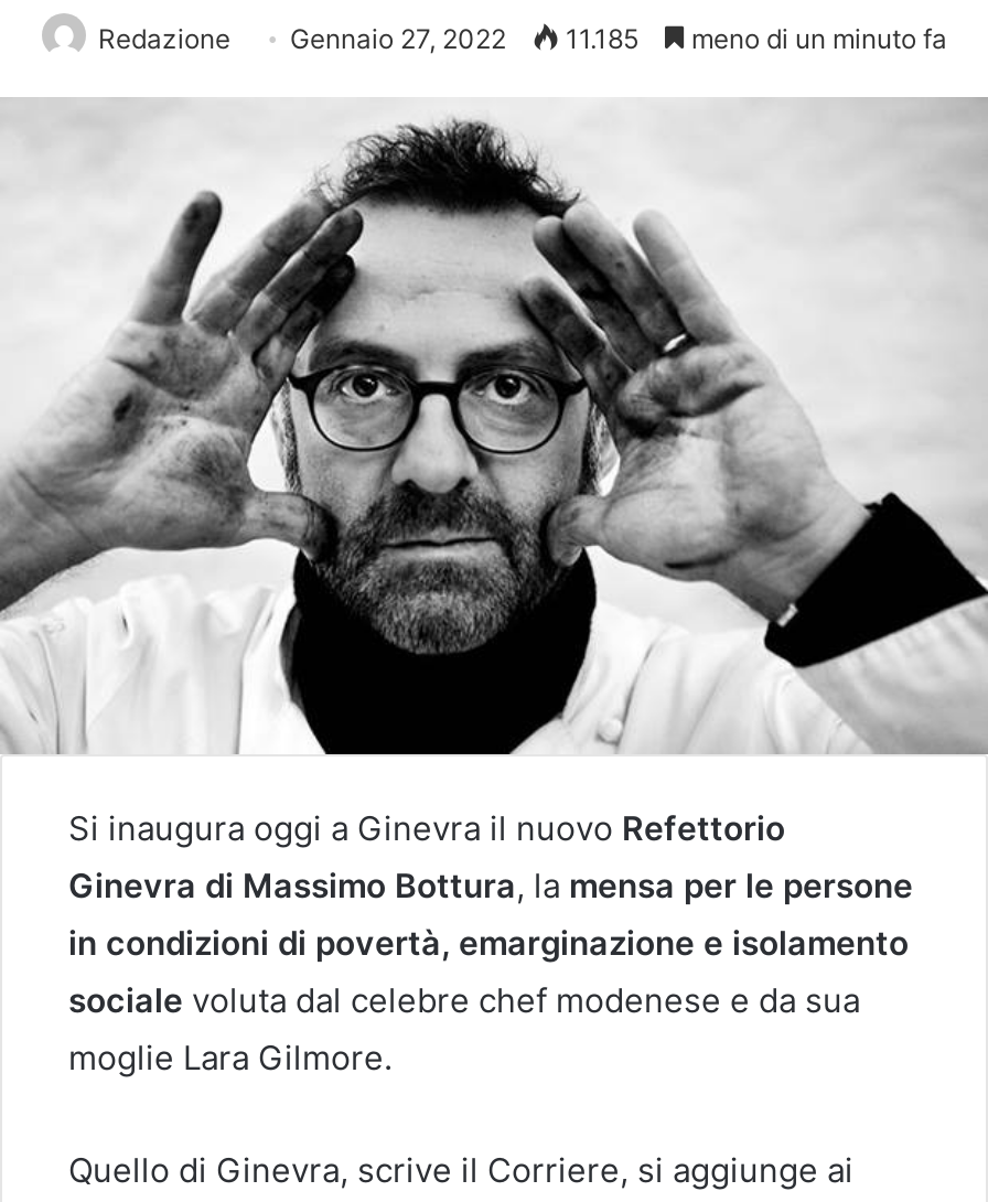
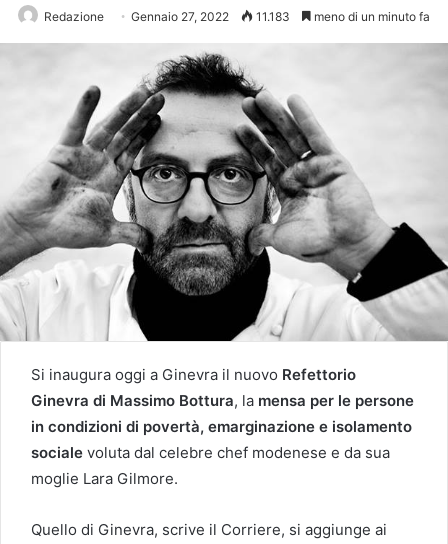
[98,22,947,55] Redazione Gennaio 27, 2022 11.185 meno di un minuto fa -> [44,9,430,24] Redazione Gennaio 27, 2022 11.183 meno di un minuto fa

